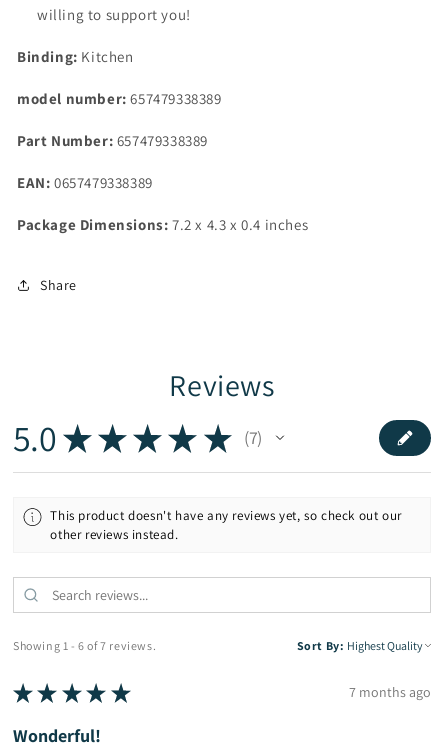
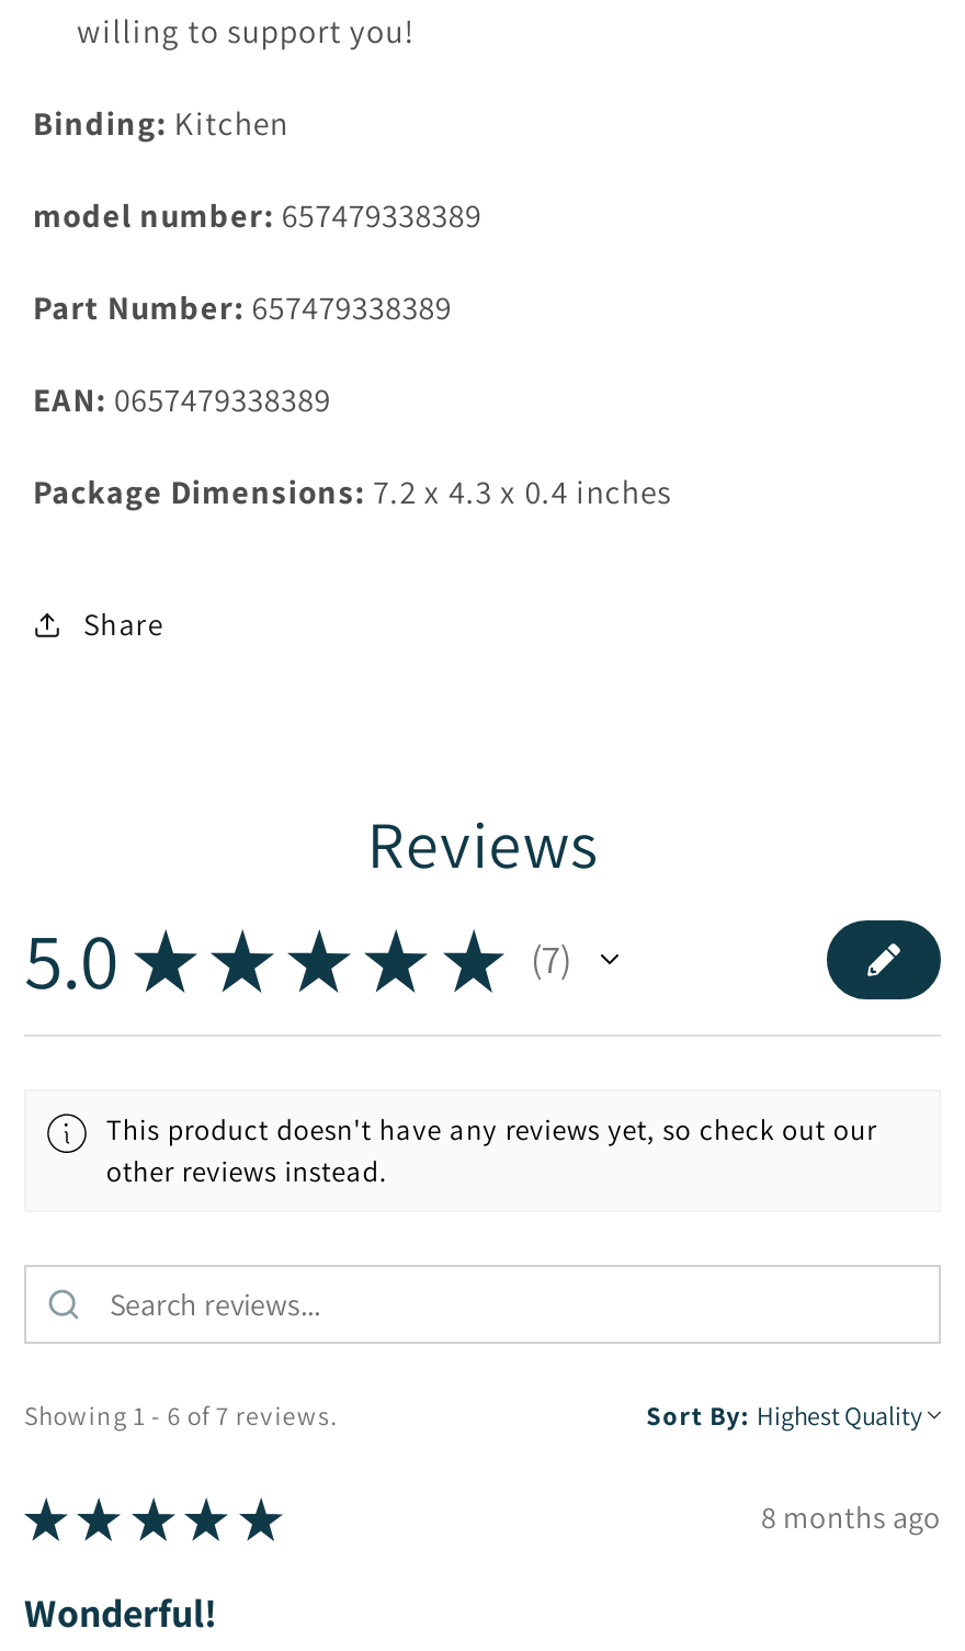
[349,683,431,701] 7 months ago -> [761,1498,941,1538] 8 months ago

